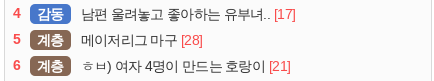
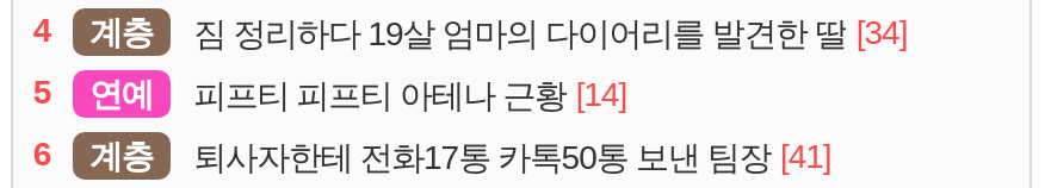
[37,6,295,22] 감동 | 남편 울려놓고 좋아하는 유부녀.. [17] -> [89,13,907,52] 계층 | 짐 정리하다 19살 엄마의 다이어리를 발견한 딸 [34]
[37,32,202,48] 계층 | 메이저리그 마구 [28] -> [89,75,626,114] 연예 | 피프티 피프티 아테나 근황 [14]
[81,58,290,74] ㅎㅂ) 여자 4명이 만드는 호랑이 [21] -> [193,137,831,176] 퇴사자한테 전화17통 카톡50통 보낸 팀장 [41]

